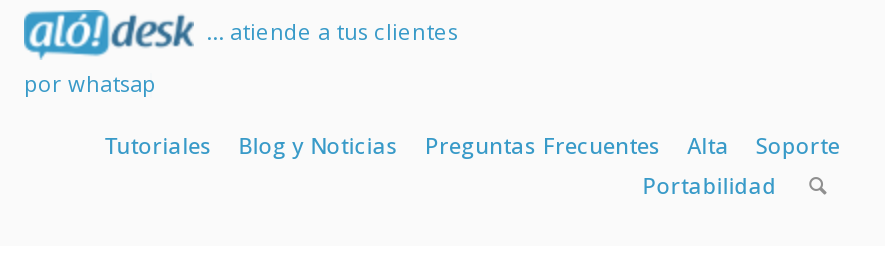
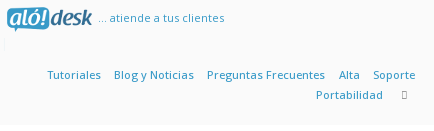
[24,68,170,98] por whatsapp -> none

